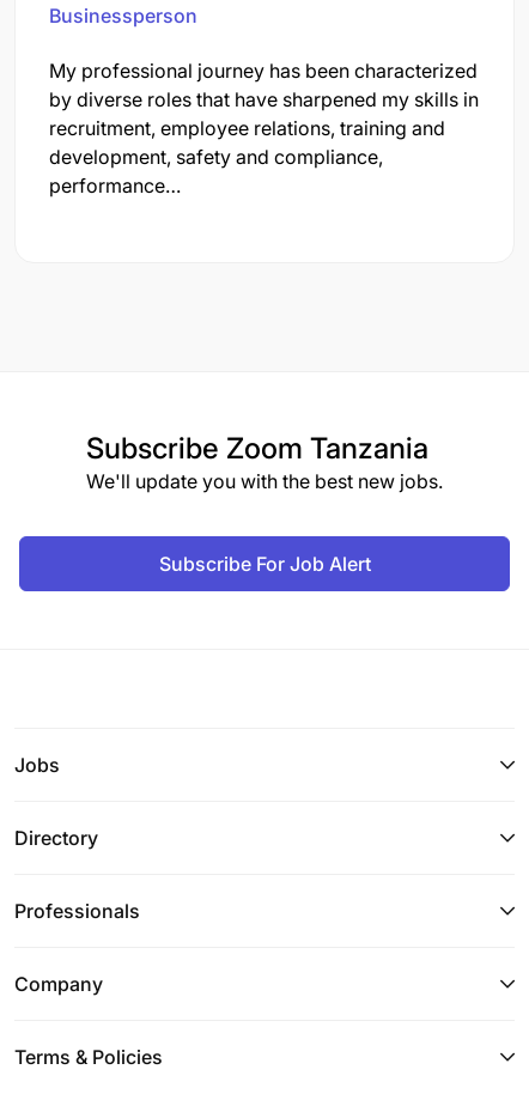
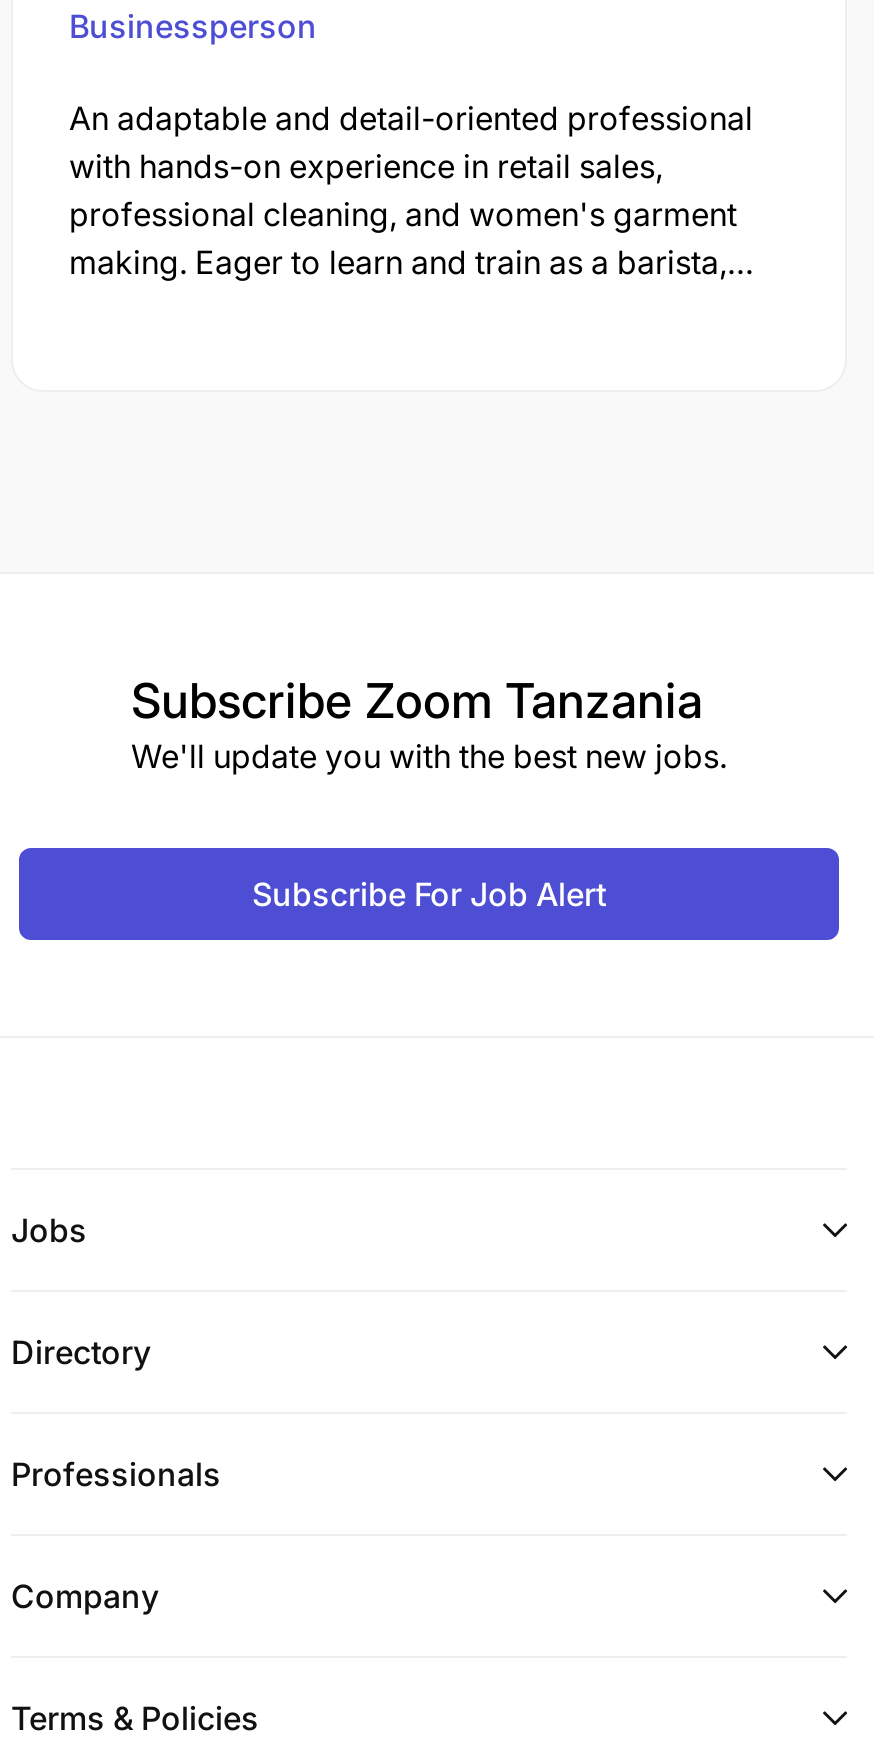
[49,58,479,197] My professional journey has been characterized | by diverse roles that have sharpened my skills in | recruitment, employee relations, training and | development, safety and compliance, | performance… -> [69,97,753,281] An adaptable and detail-oriented professional | with hands-on experience in retail sales, | professional cleaning, and women's garment | making. Eager to learn and train as a barista,…

